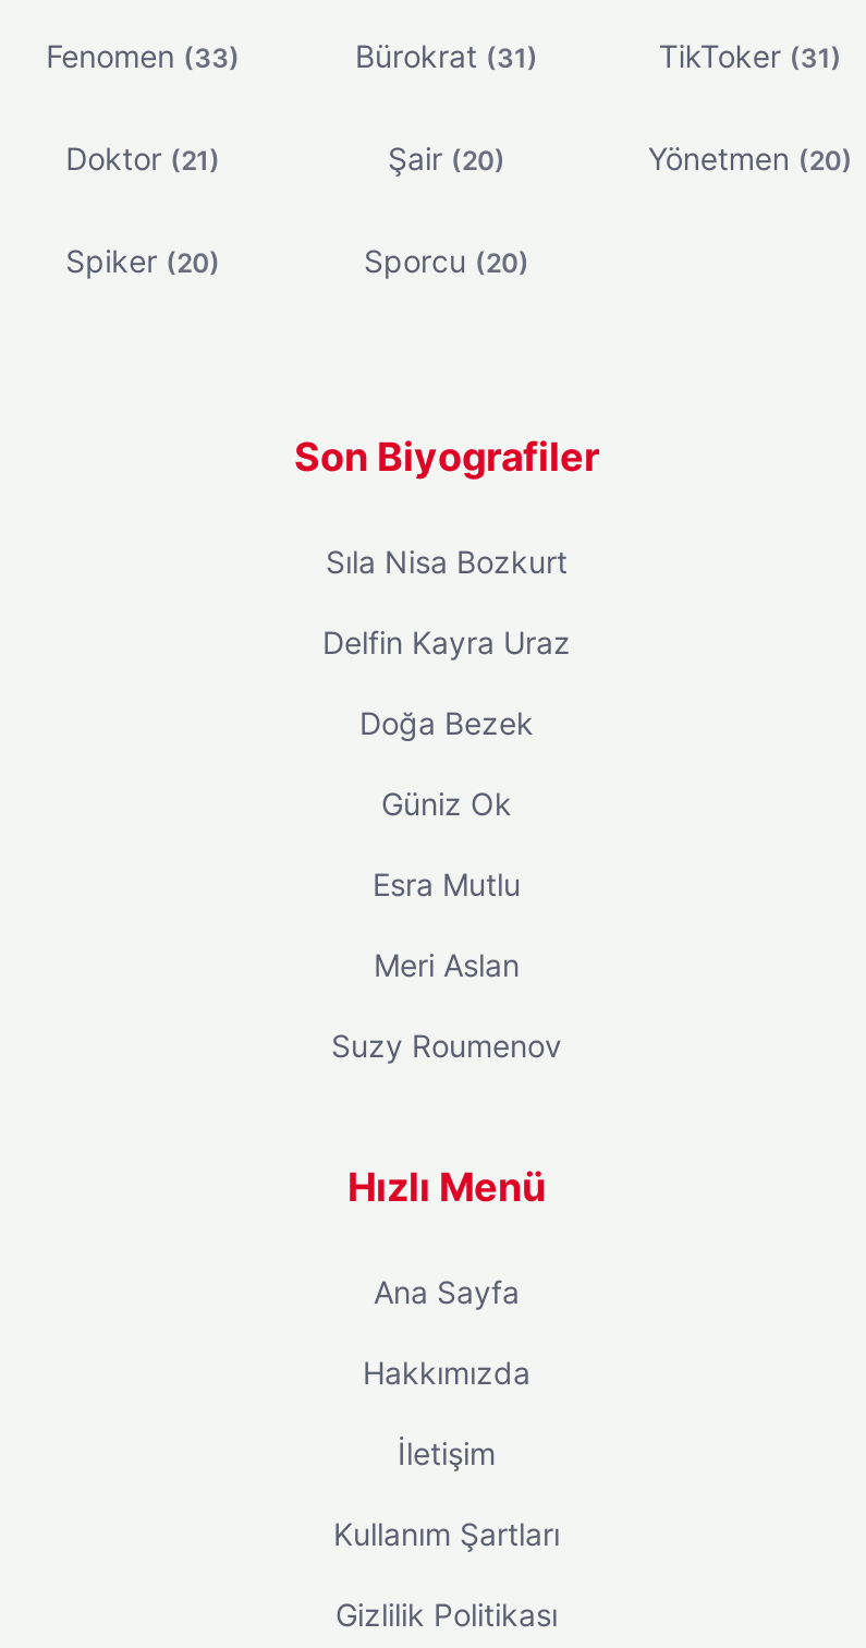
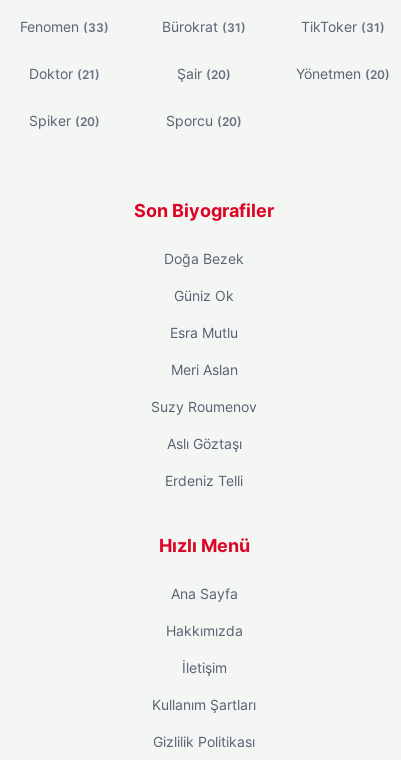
[322,542,571,659] Sıla Nisa Bozkurt | Delfin Kayra Uraz -> none
moved [331,703,562,1063] -> [151,249,257,414]: Doğa Bezek | Güniz Ok | Esra Mutlu | Meri Aslan | Suzy Roumenov
none -> [165,434,243,488] Aslı Göztaşı | Erdeniz Telli

